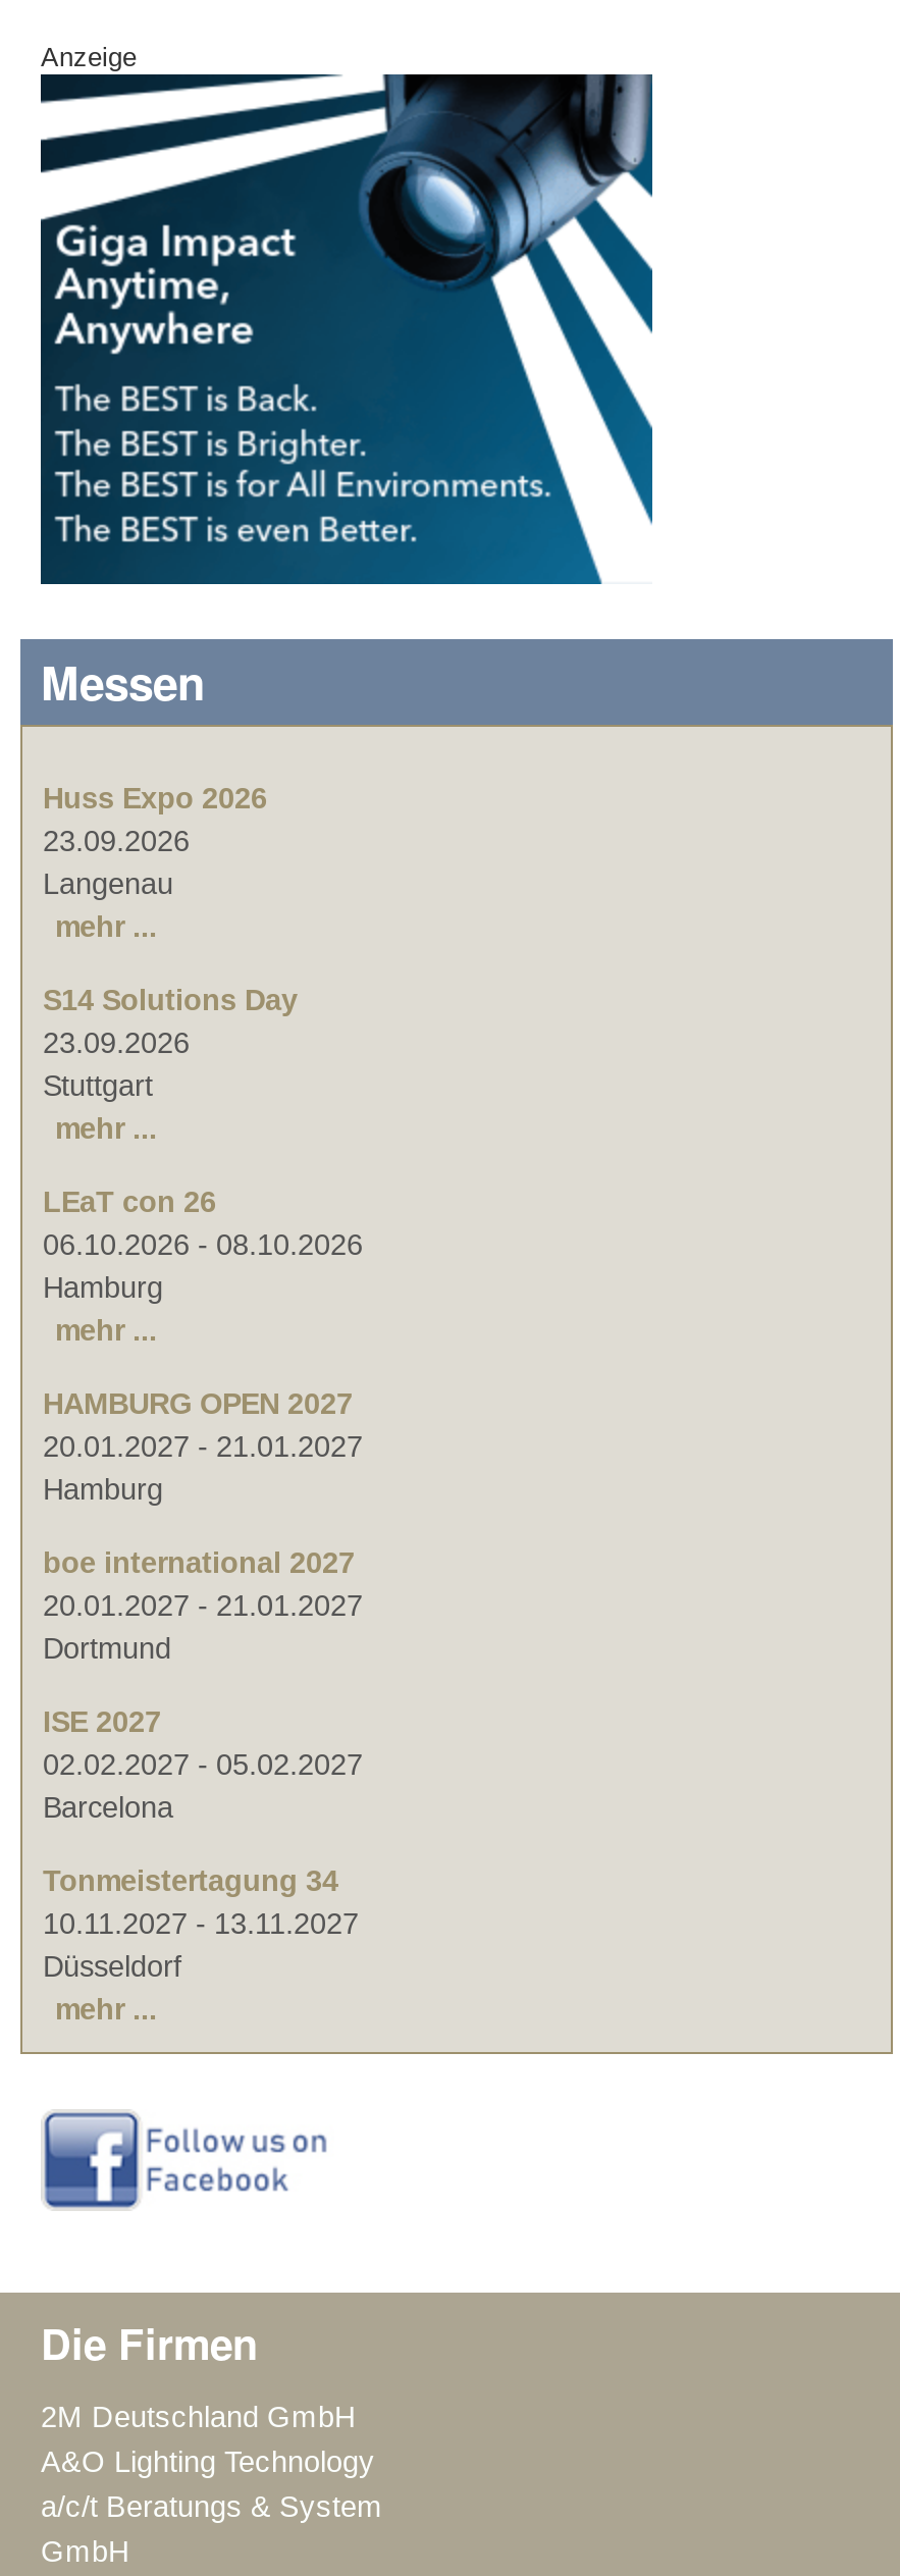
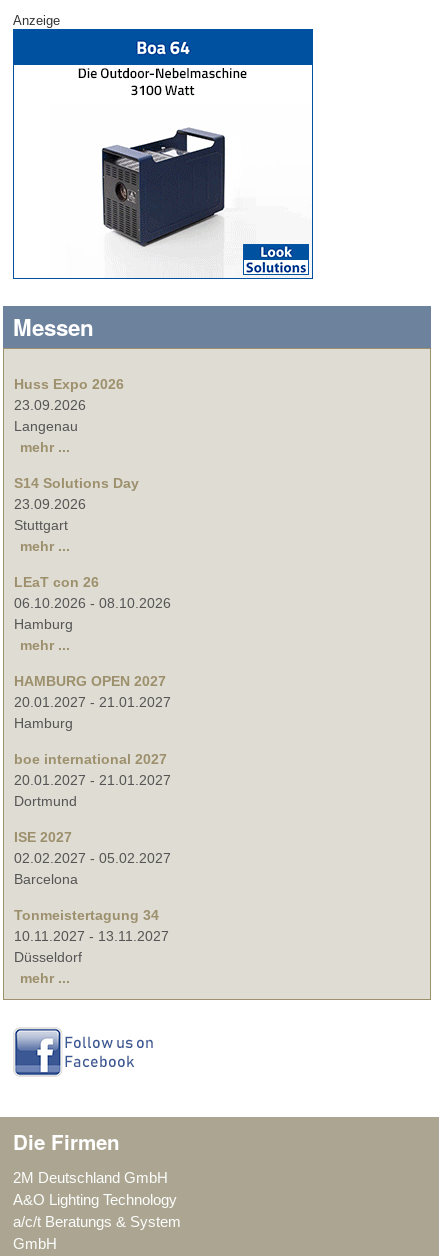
[39,72,652,584] [image] -> [12,28,314,280] [image]

